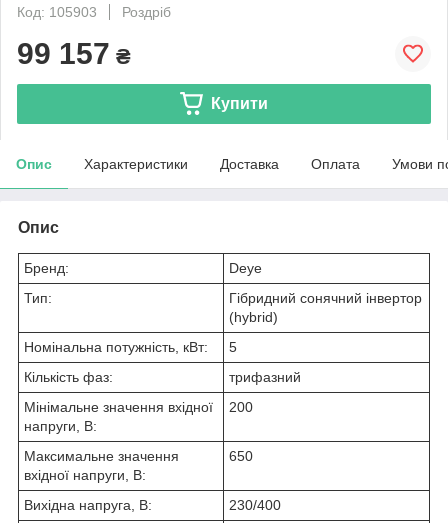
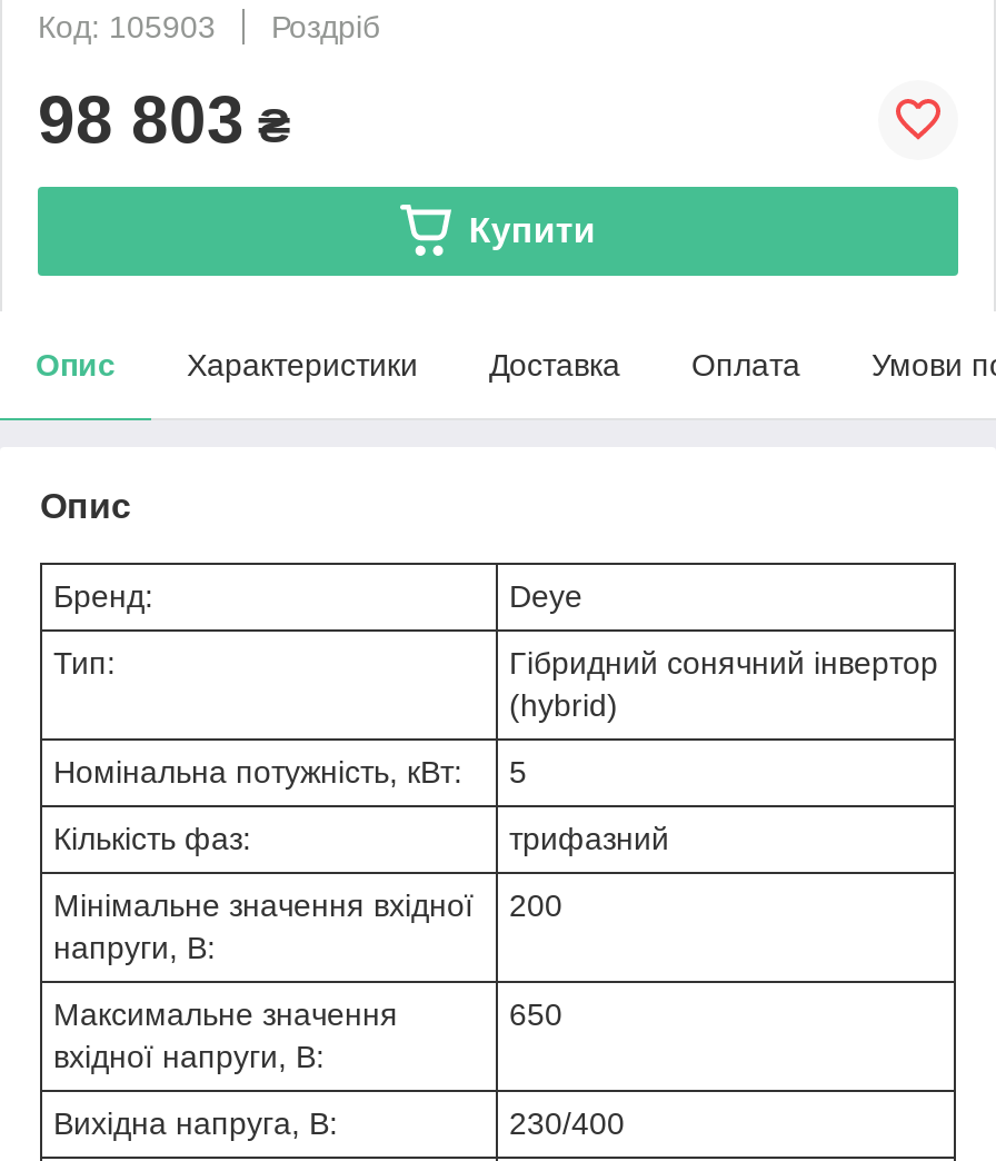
[17,37,131,70] 99 157 ₴ -> [38,82,291,155] 98 803 ₴

